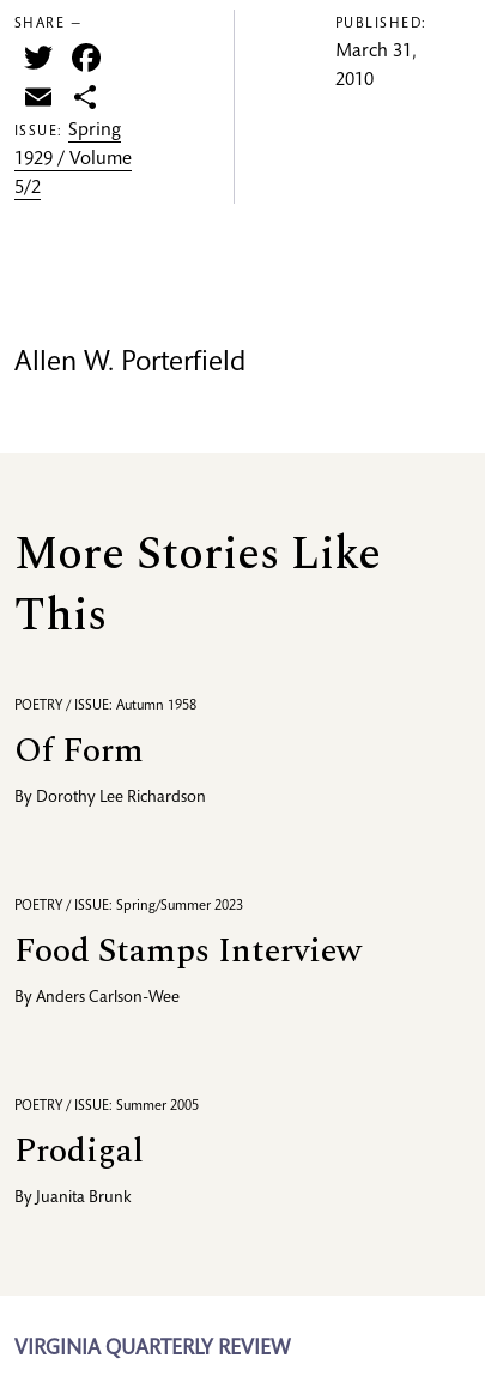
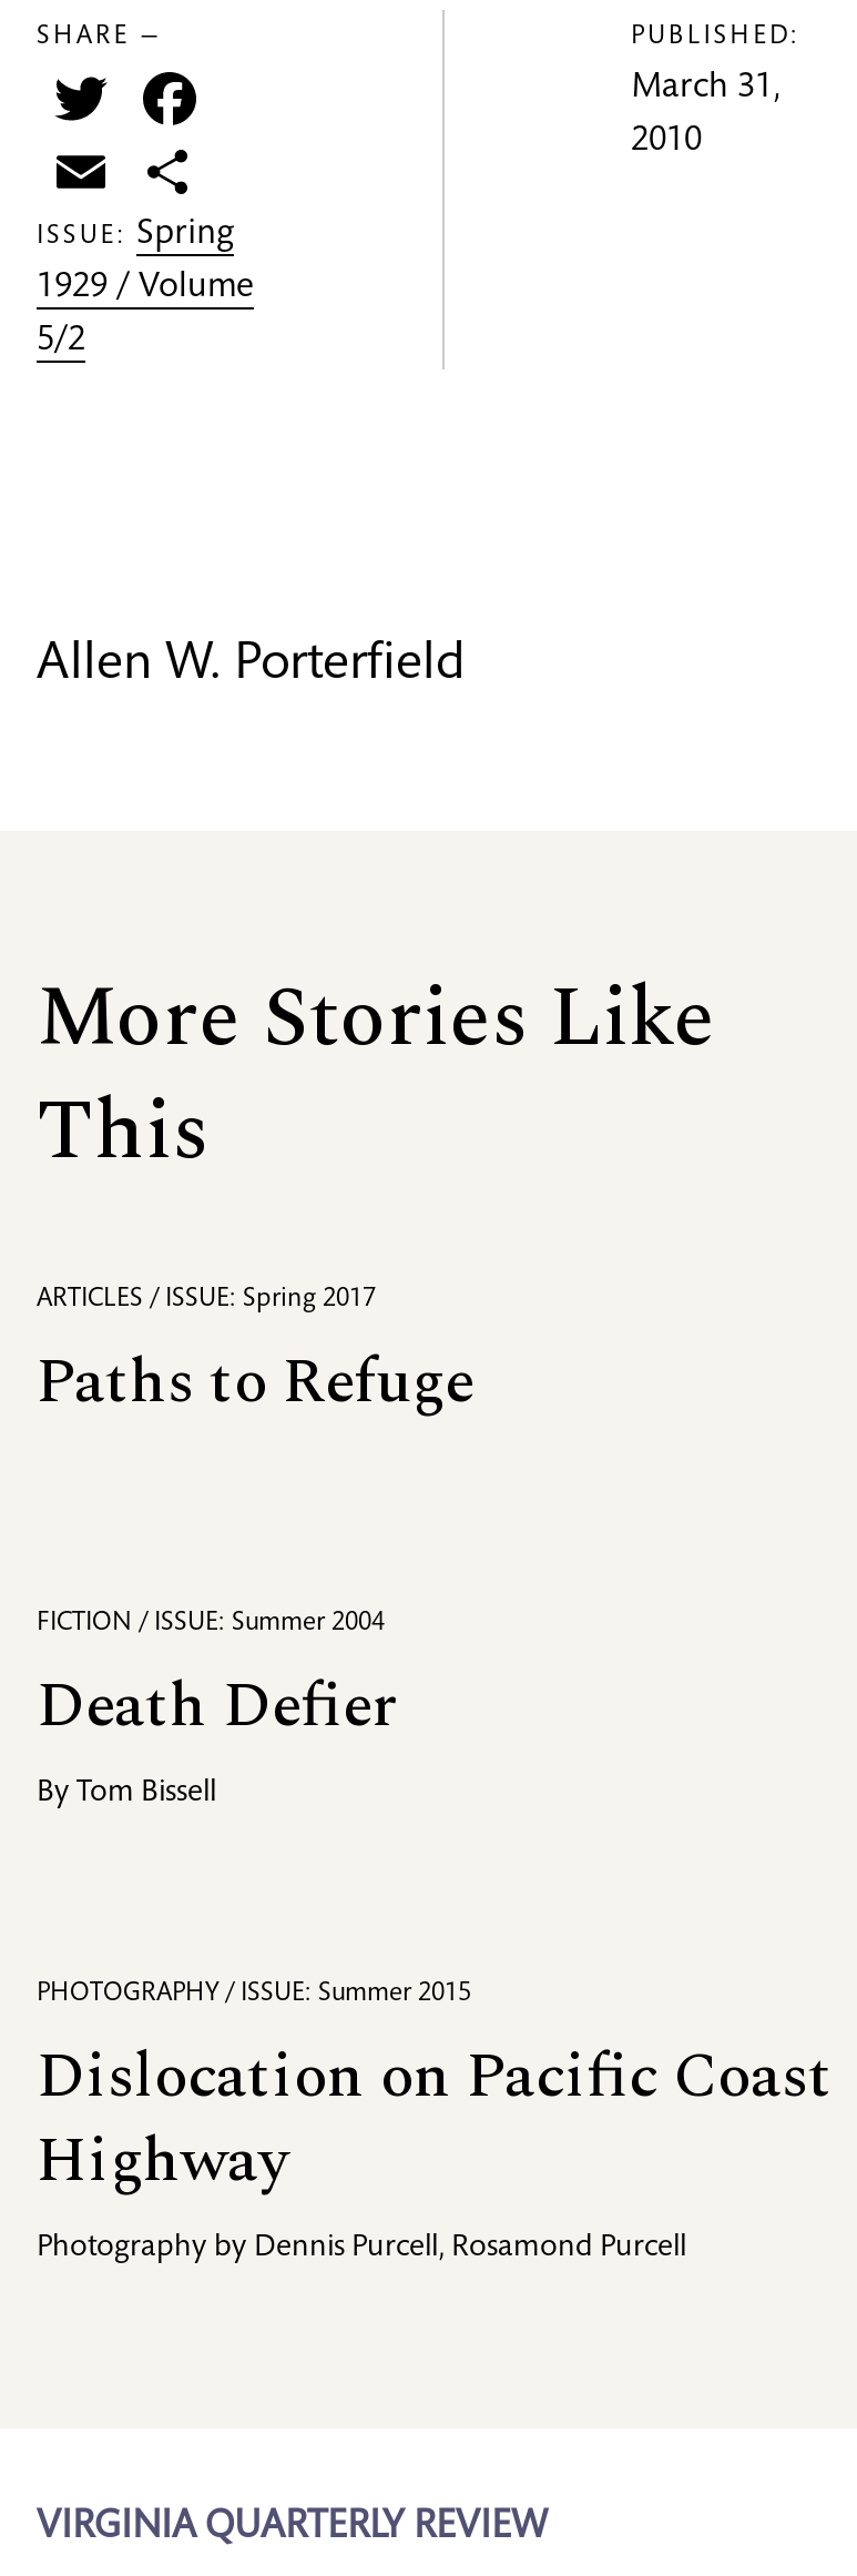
[14,699,206,807] POETRY / ISSUE: Autumn 1958 | Of Form | By Dorothy Lee Richardson -> [37,1287,473,1431] ARTICLES / ISSUE: Spring 2017 | Paths to Refuge
[14,899,362,1007] POETRY / ISSUE: Spring/Summer 2023 | Food Stamps Interview | By Anders Carlson-Wee -> [37,1611,396,1810] FICTION / ISSUE: Summer 2004 | Death Defier | By Tom Bissell
[14,1100,199,1207] POETRY / ISSUE: Summer 2005 | Prodigal | By Juanita Brunk -> [37,1981,833,2265] PHOTOGRAPHY / ISSUE: Summer 2015 | Dislocation on Pacific Coast | Highway | Photography by Dennis Purcell, Rosamond Purcell

